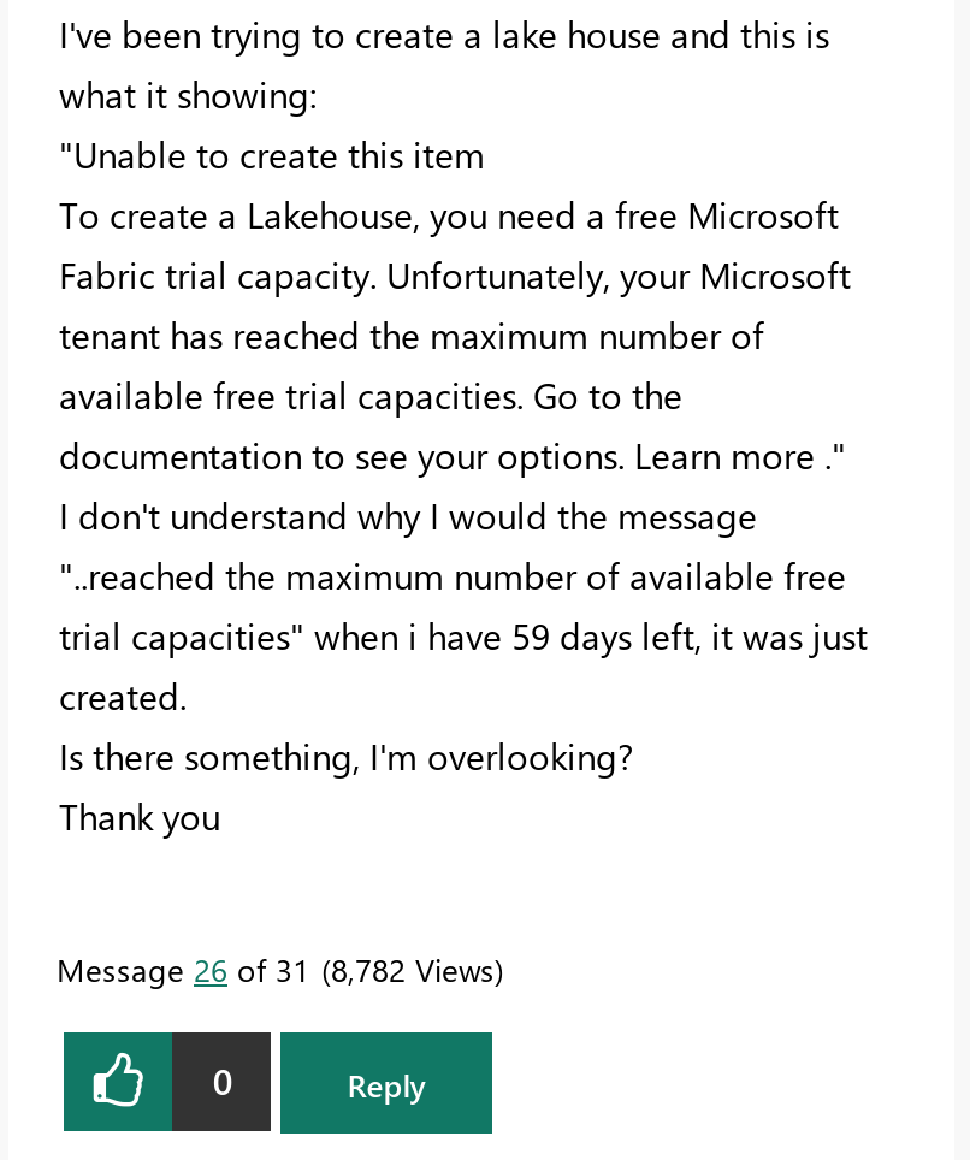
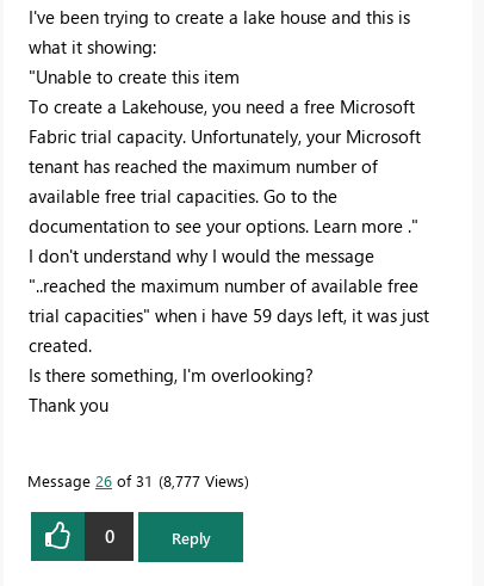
[57,948,495,989] Message 26 of 31 8,782 Views -> [27,470,244,490] Message 26 of 31 8,777 Views

